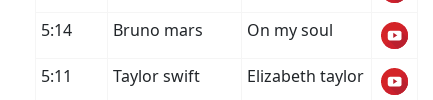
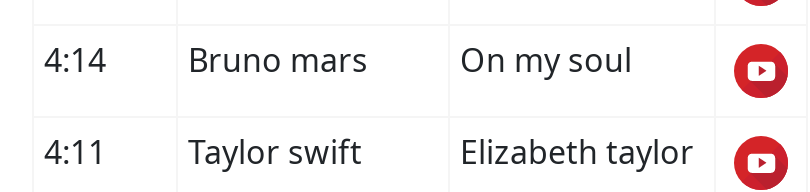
[41,19,72,41] 5:14 -> [44,38,106,82] 4:14
[41,65,200,87] 5:11 Taylor swift -> [44,130,362,174] 4:11 Taylor swift

